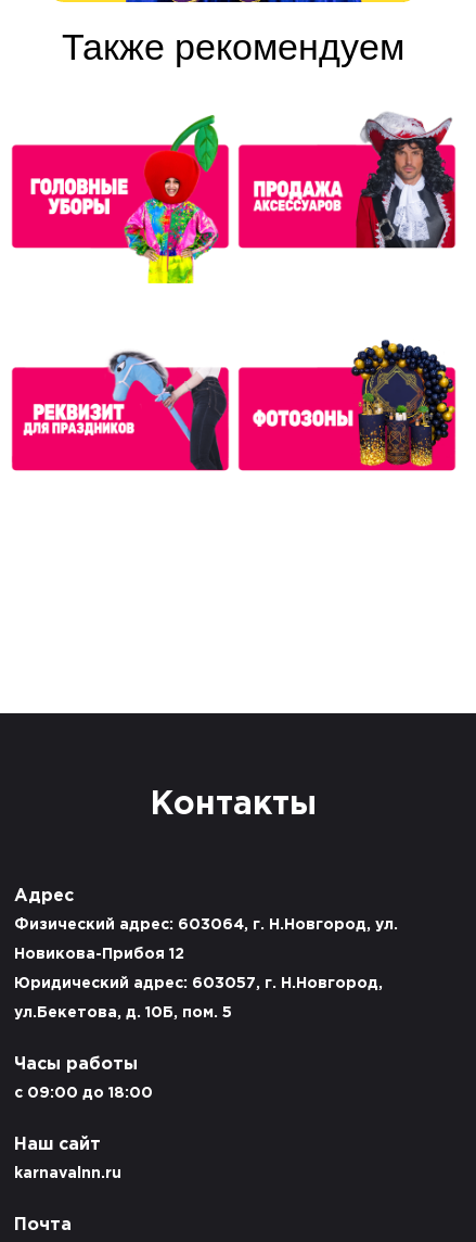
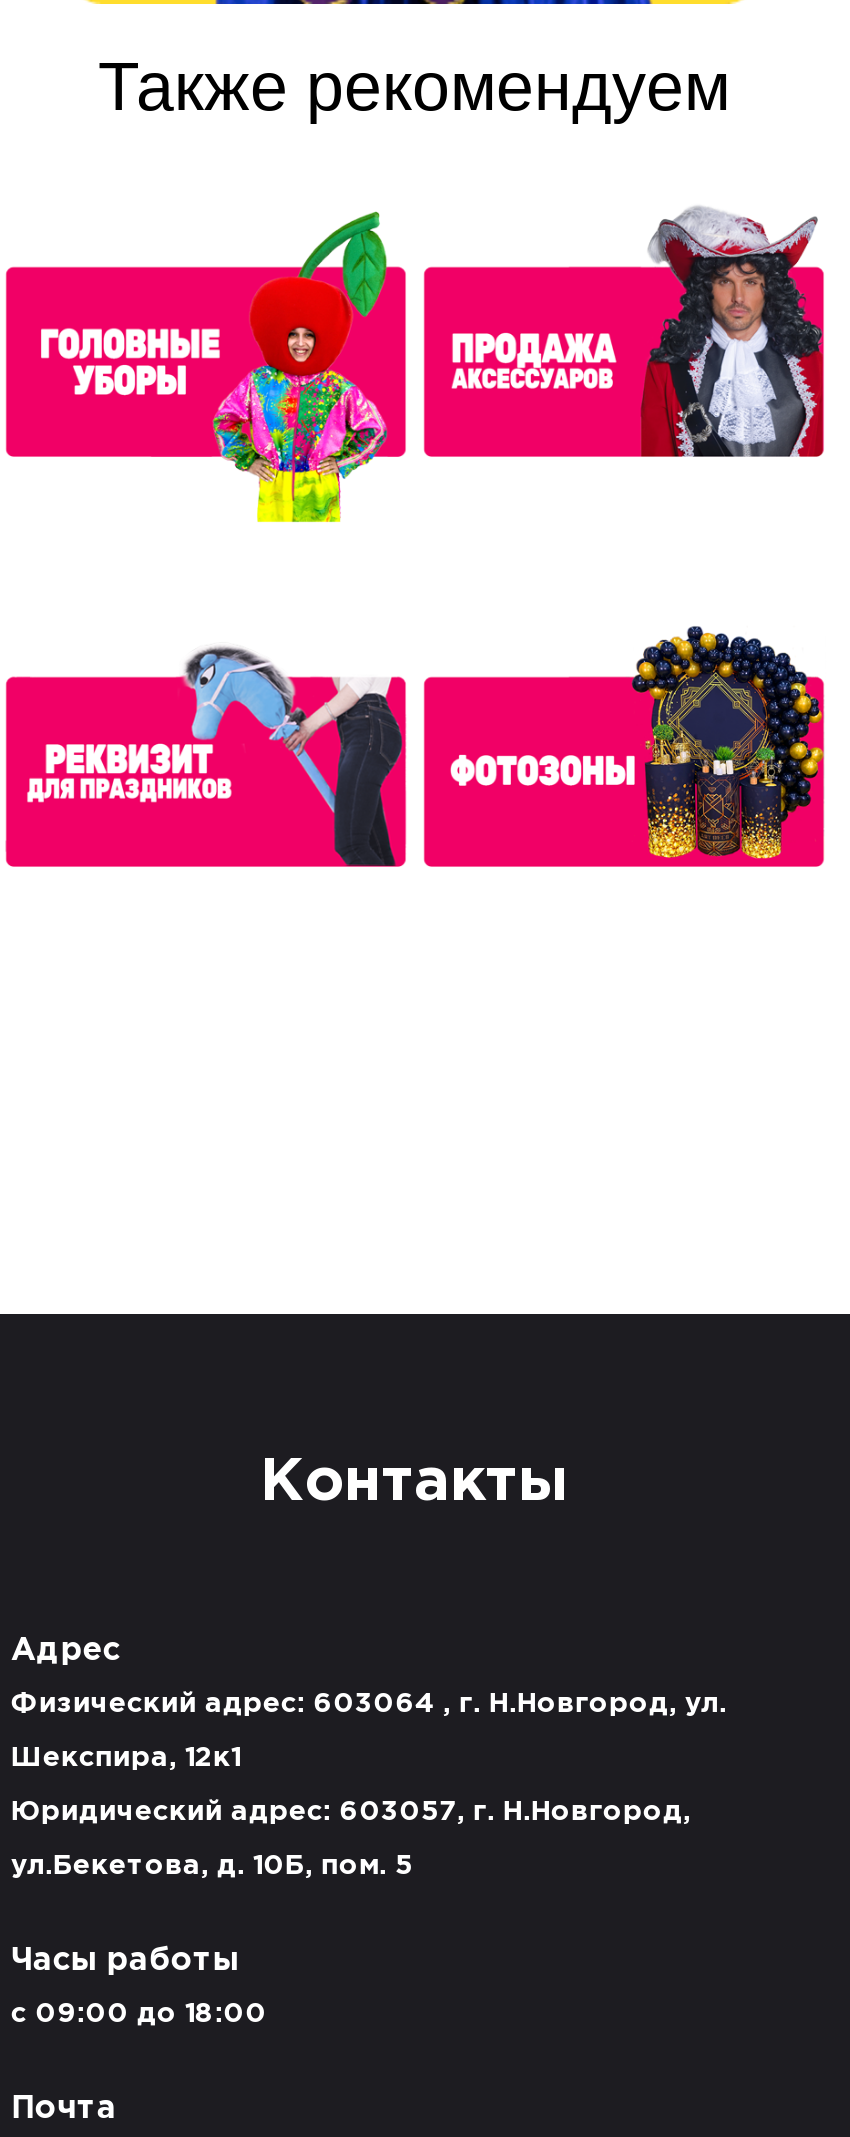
[15,918,398,931] Физический адрес: 603064, г. Н.Новгород, ул. -> [11,1691,727,1715] Физический адрес: 603064 , г. Н.Новгород, ул.
[15,947,185,960] Новикова-Прибоя 12 -> [11,1745,241,1769] Шекспира, 12к1
[15,1136,122,1180] Наш сайт | karnavalnn.ru -> none

